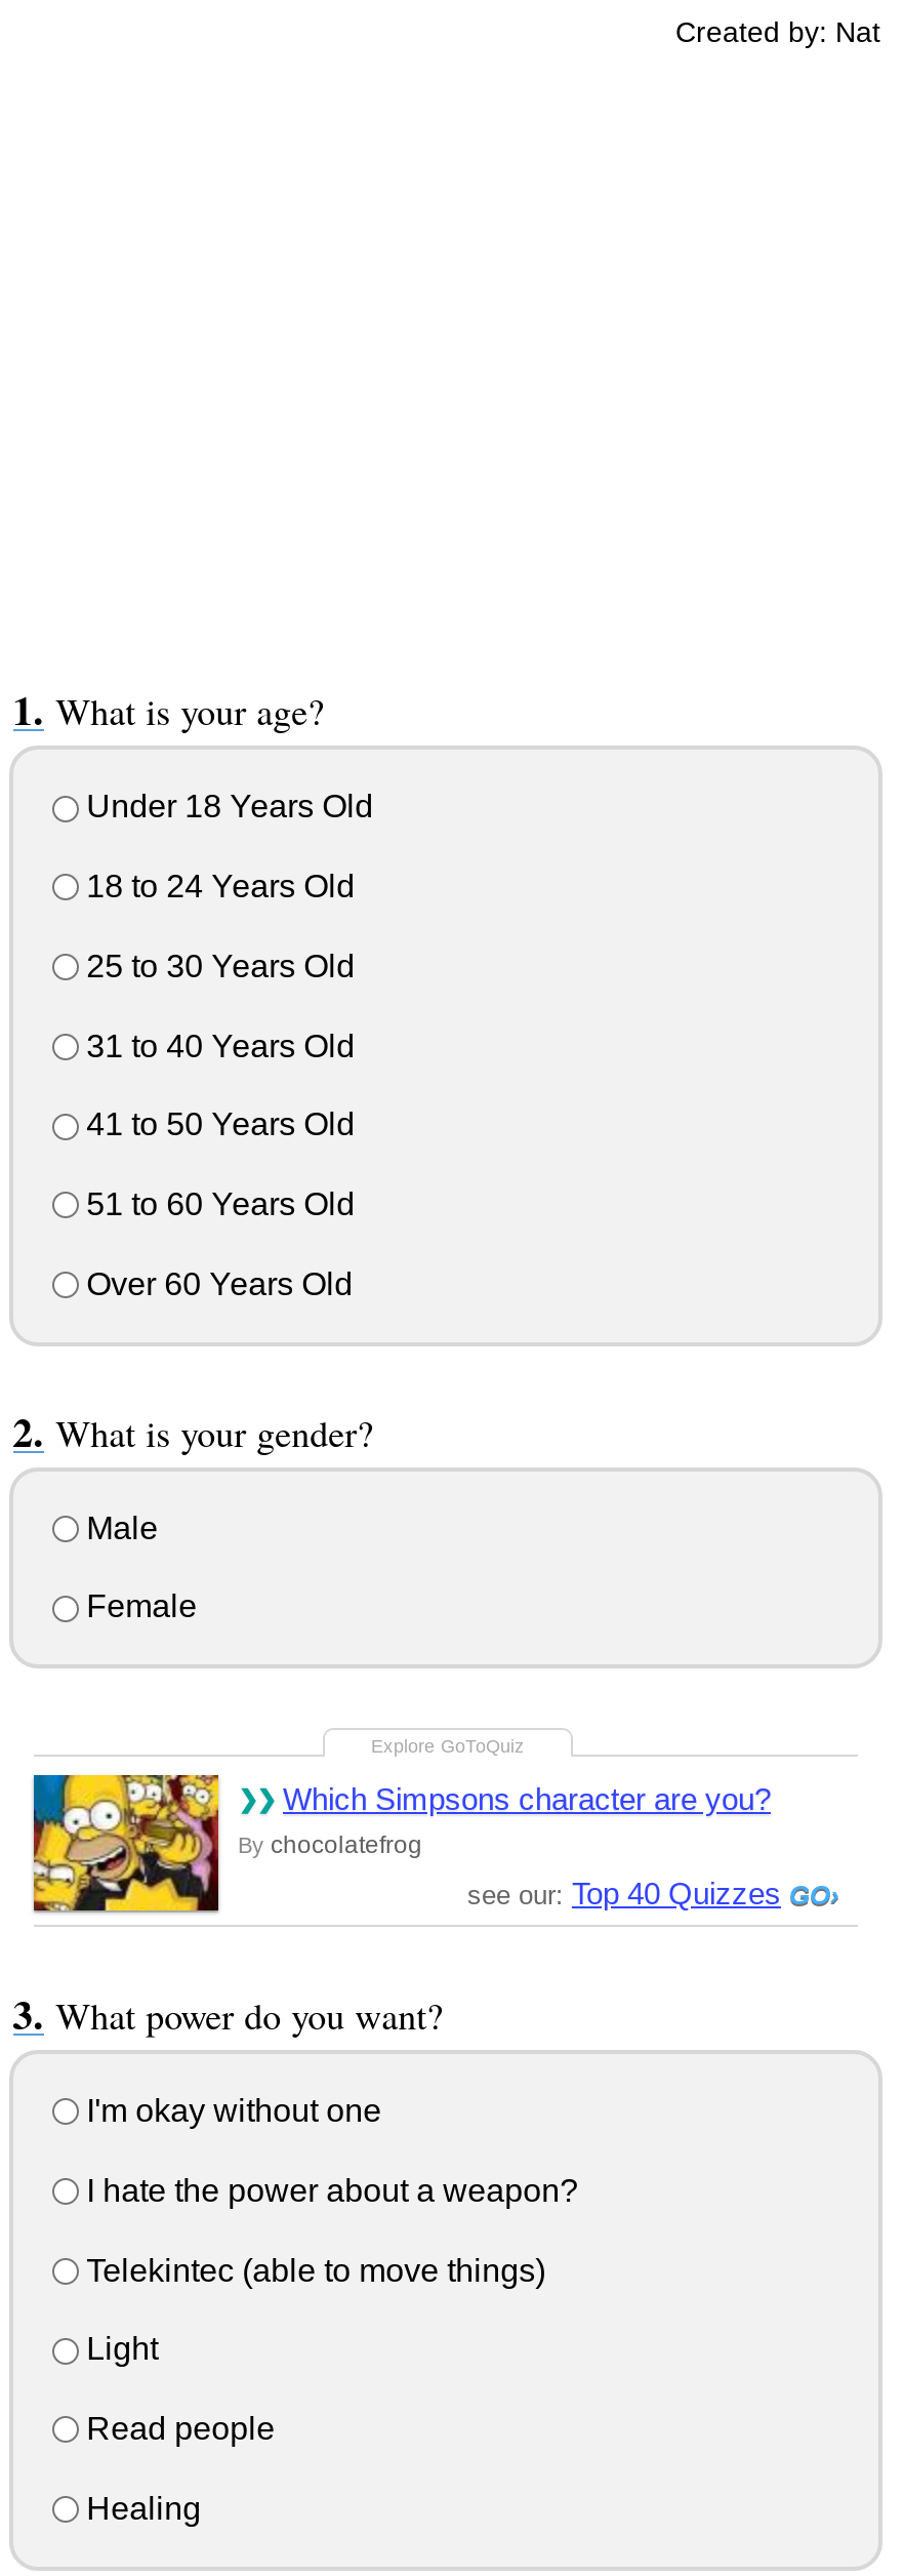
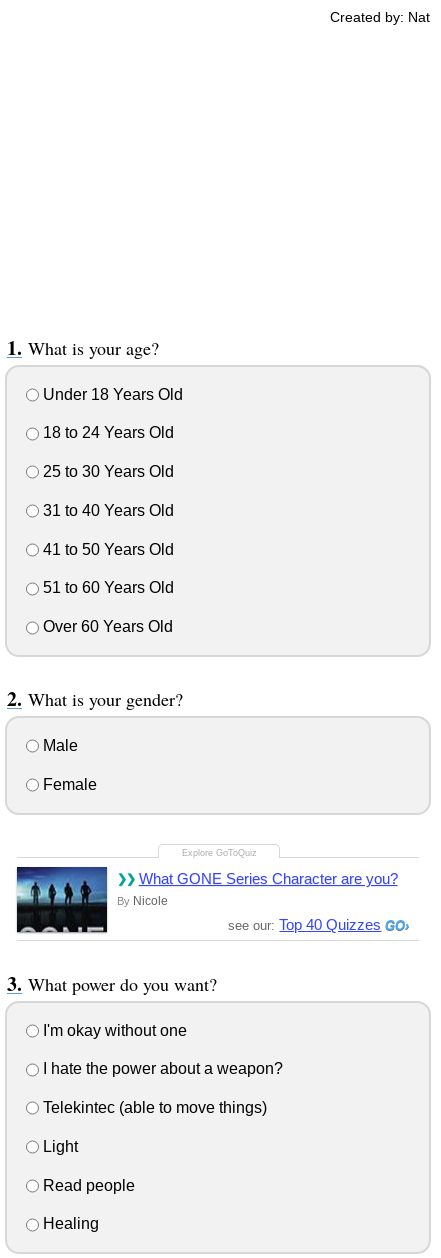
[32,1772,771,1914] [image] | Which Simpsons character are you? | By chocolatefrog -> [16,866,397,934] [image] | What GONE Series Character are you? | By Nicole

